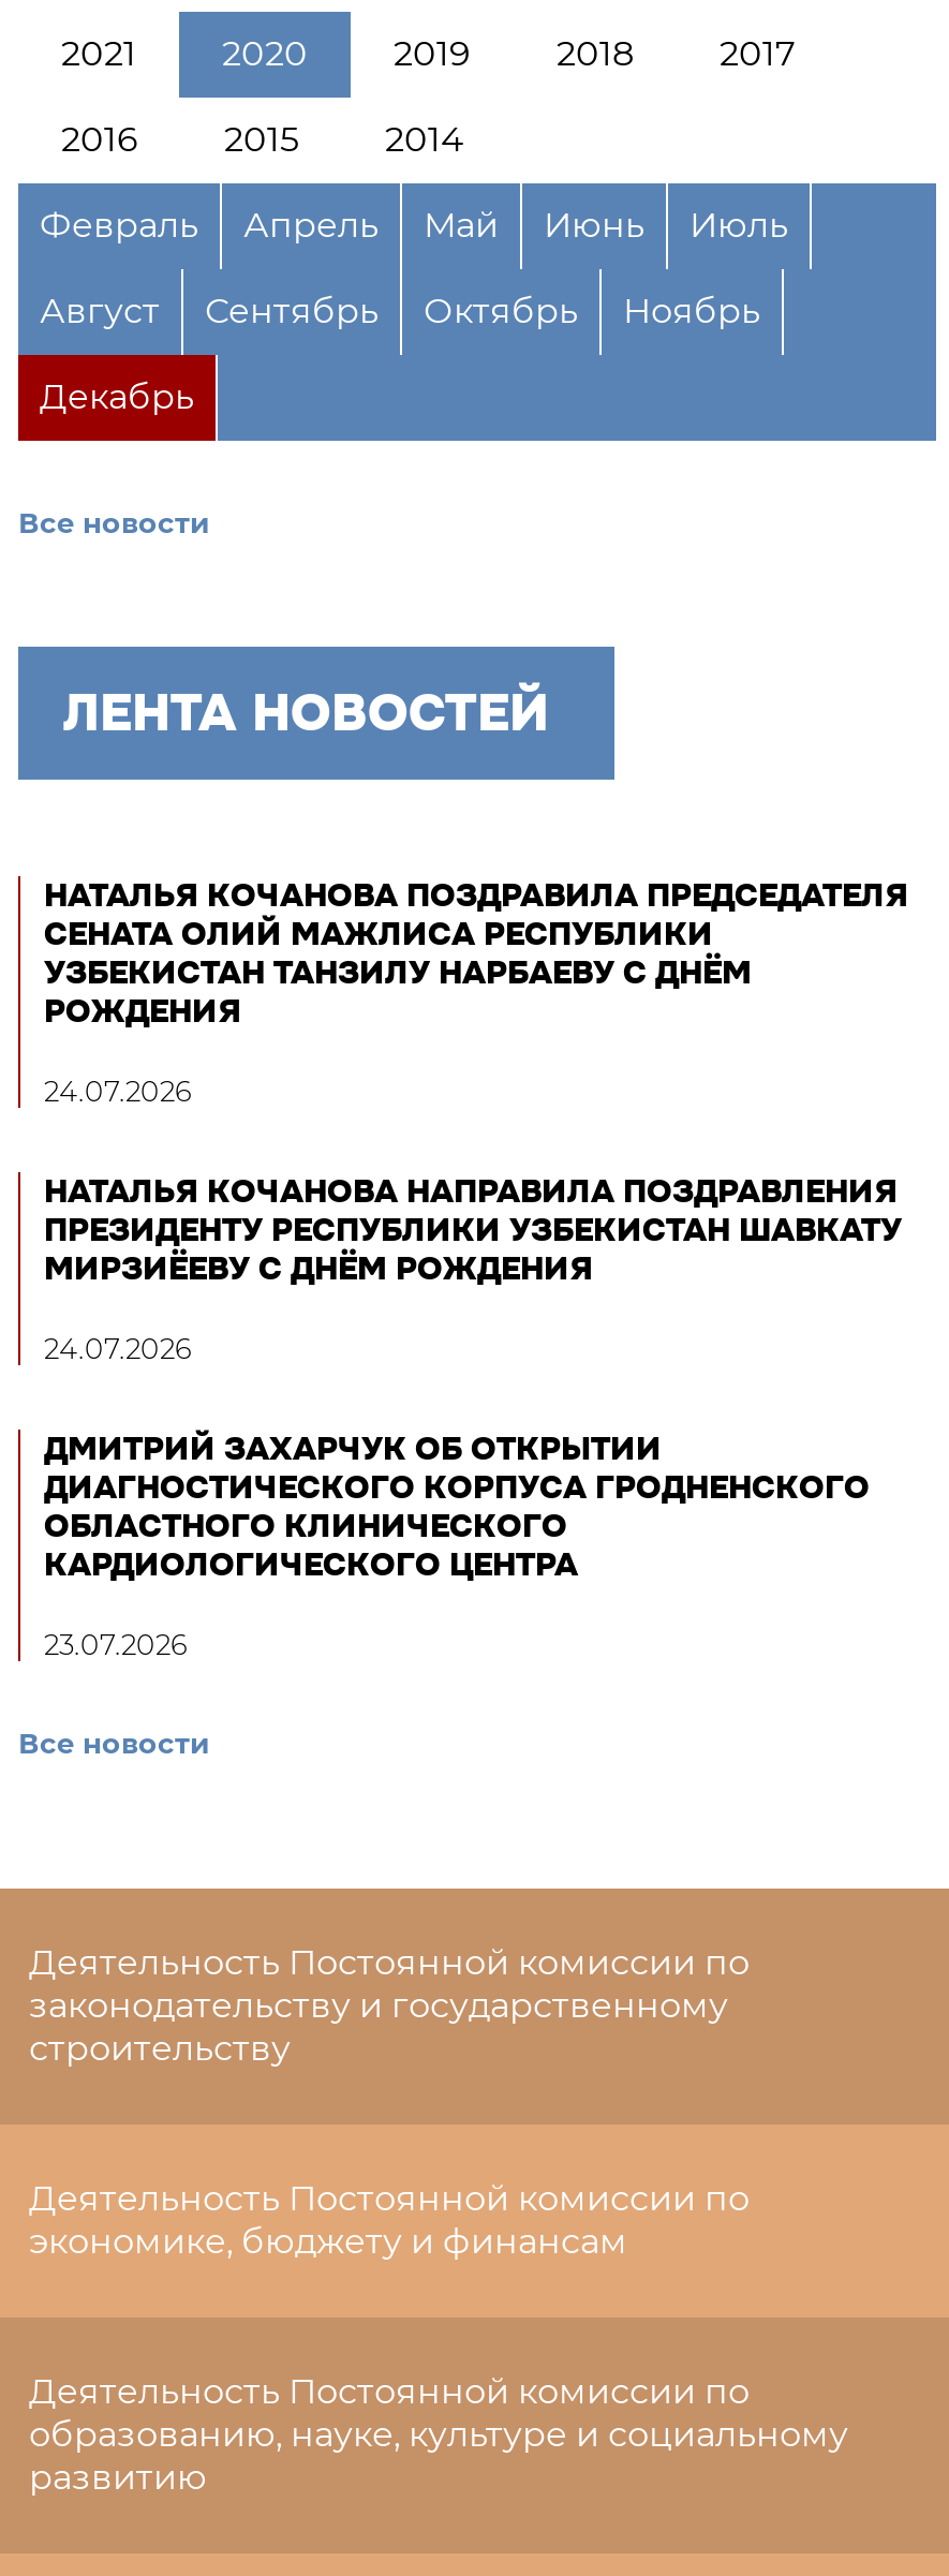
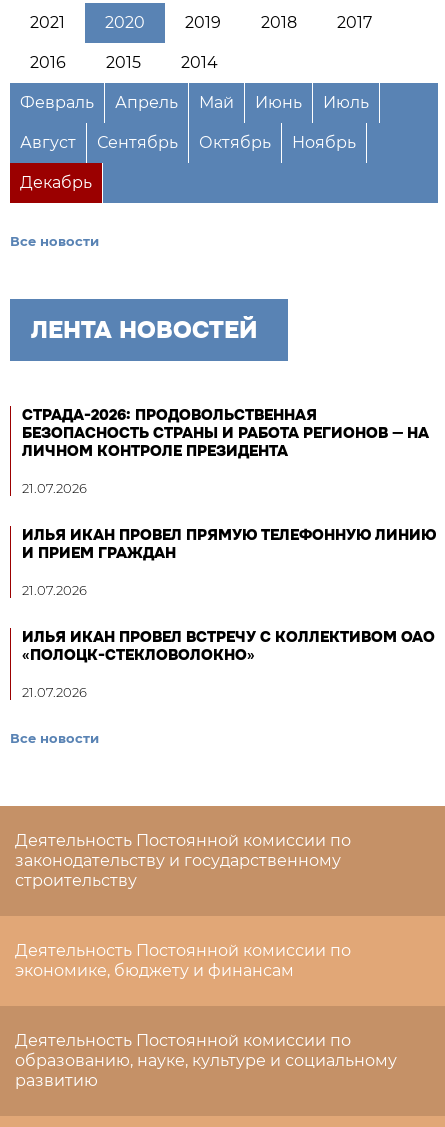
[44,873,908,1032] НАТАЛЬЯ КОЧАНОВА ПОЗДРАВИЛА ПРЕДСЕДАТЕЛЯ | СЕНАТА ОЛИЙ МАЖЛИСА РЕСПУБЛИКИ | УЗБЕКИСТАН ТАНЗИЛУ НАРБАЕВУ С ДНЁМ | РОЖДЕНИЯ -> [22,405,429,461] СТРАДА-2026: ПРОДОВОЛЬСТВЕННАЯ | БЕЗОПАСНОСТЬ СТРАНЫ И РАБОТА РЕГИОНОВ — НА | ЛИЧНОМ КОНТРОЛЕ ПРЕЗИДЕНТА
[44,1073,192,1107] 24.07.2026 -> [22,480,87,496] 21.07.2026
[44,1169,902,1289] НАТАЛЬЯ КОЧАНОВА НАПРАВИЛА ПОЗДРАВЛЕНИЯ | ПРЕЗИДЕНТУ РЕСПУБЛИКИ УЗБЕКИСТАН ШАВКАТУ | МИРЗИЁЕВУ С ДНЁМ РОЖДЕНИЯ -> [22,525,436,563] ИЛЬЯ ИКАН ПРОВЕЛ ПРЯМУЮ ТЕЛЕФОННУЮ ЛИНИЮ | И ПРИЕМ ГРАЖДАН
[44,1330,192,1364] 24.07.2026 -> [22,582,87,598] 21.07.2026
[44,1427,870,1585] ДМИТРИЙ ЗАХАРЧУК ОБ ОТКРЫТИИ | ДИАГНОСТИЧЕСКОГО КОРПУСА ГРОДНЕНСКОГО | ОБЛАСТНОГО КЛИНИЧЕСКОГО | КАРДИОЛОГИЧЕСКОГО ЦЕНТРА -> [22,627,435,665] ИЛЬЯ ИКАН ПРОВЕЛ ВСТРЕЧУ С КОЛЛЕКТИВОМ ОАО | «ПОЛОЦК-СТЕКЛОВОЛОКНО»
[44,1626,188,1660] 23.07.2026 -> [22,684,87,700] 21.07.2026

